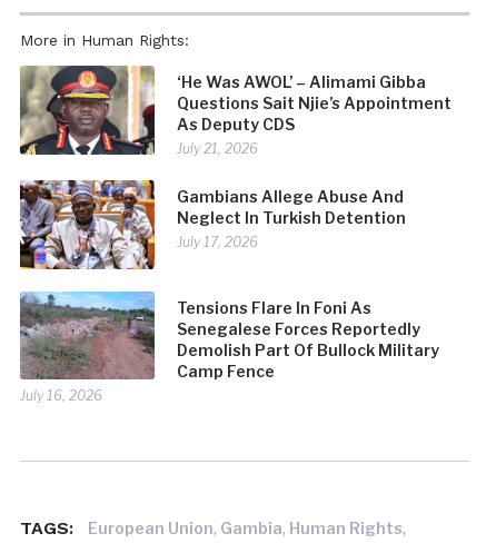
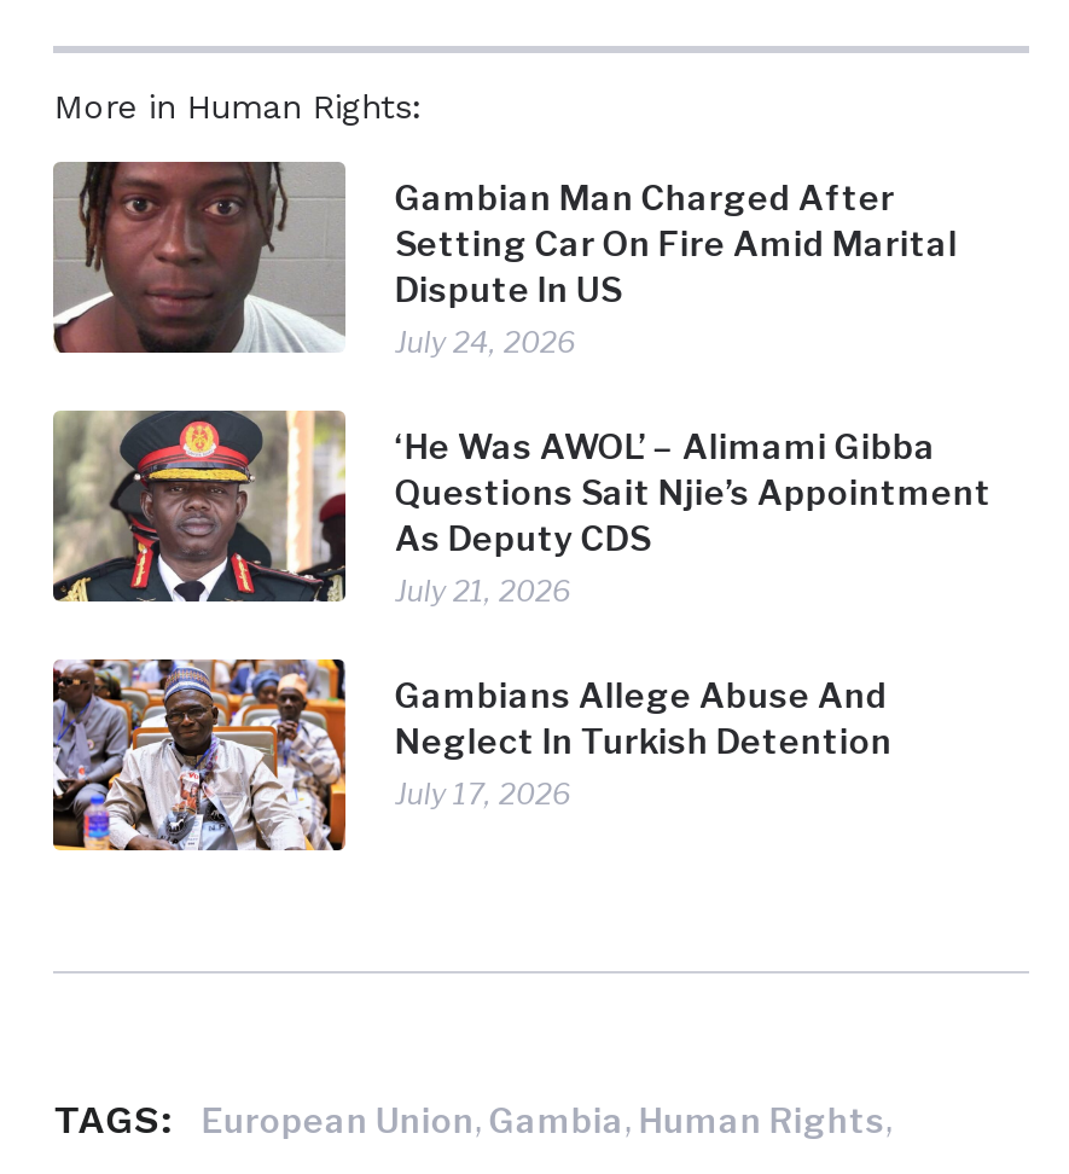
none -> [53,158,958,359] [image] | Gambian Man Charged After | Setting Car On Fire Amid Marital | Dispute In US | July 24, 2026
moved [18,65,452,251] -> [48,407,991,811]: [image] | ‘He Was AWOL’ – Alimami Gibba | Questions Sait Njie’s Appointment | As Deputy CDS | July 21, 2026 | Gambians Allege Abuse And | Neglect In Turkish Detention | July 17, 2026
[19,290,440,404] [image] | Tensions Flare In Foni As | Senegalese Forces Reportedly | Demolish Part Of Bullock Military | Camp Fence | July 16, 2026 -> none

